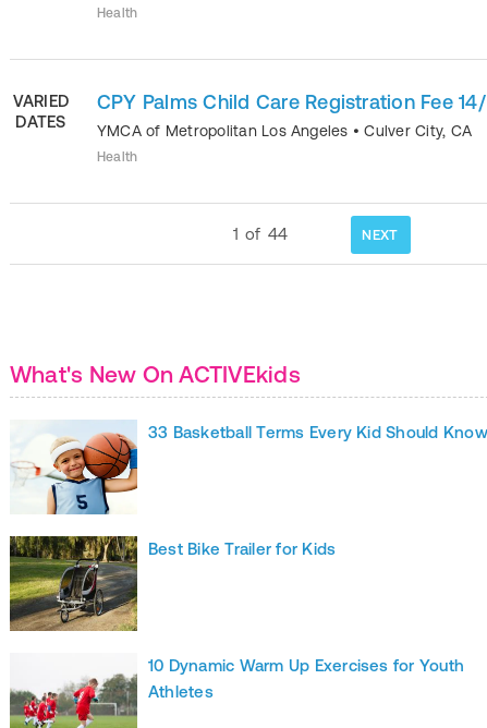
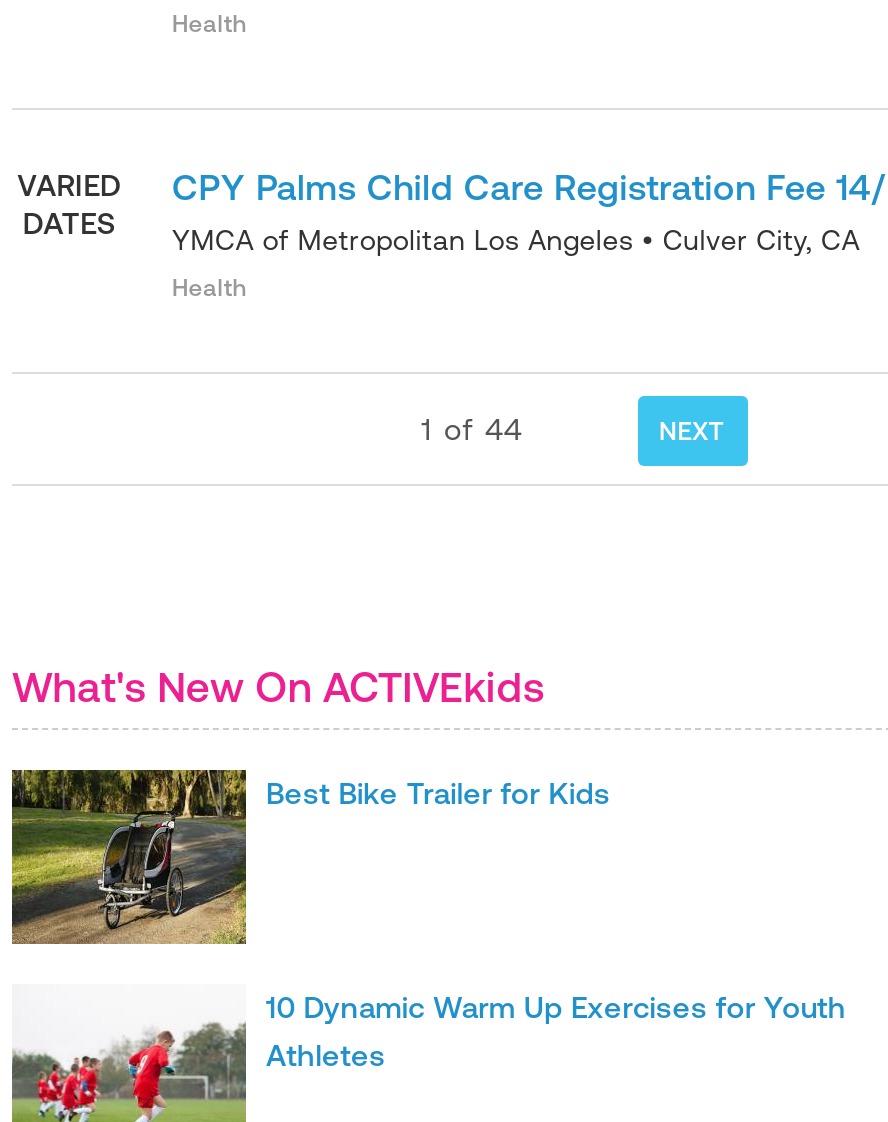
[10,420,487,515] [image] | 33 Basketball Terms Every Kid Should Know -> none

